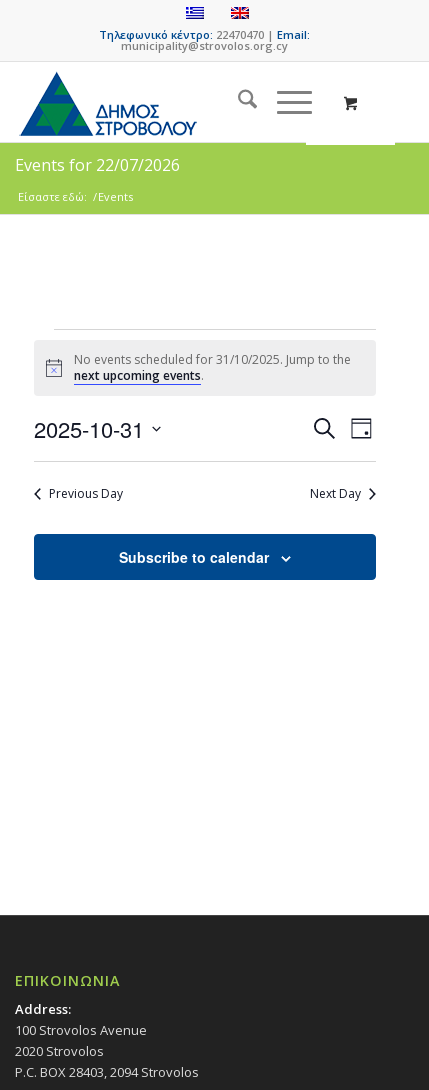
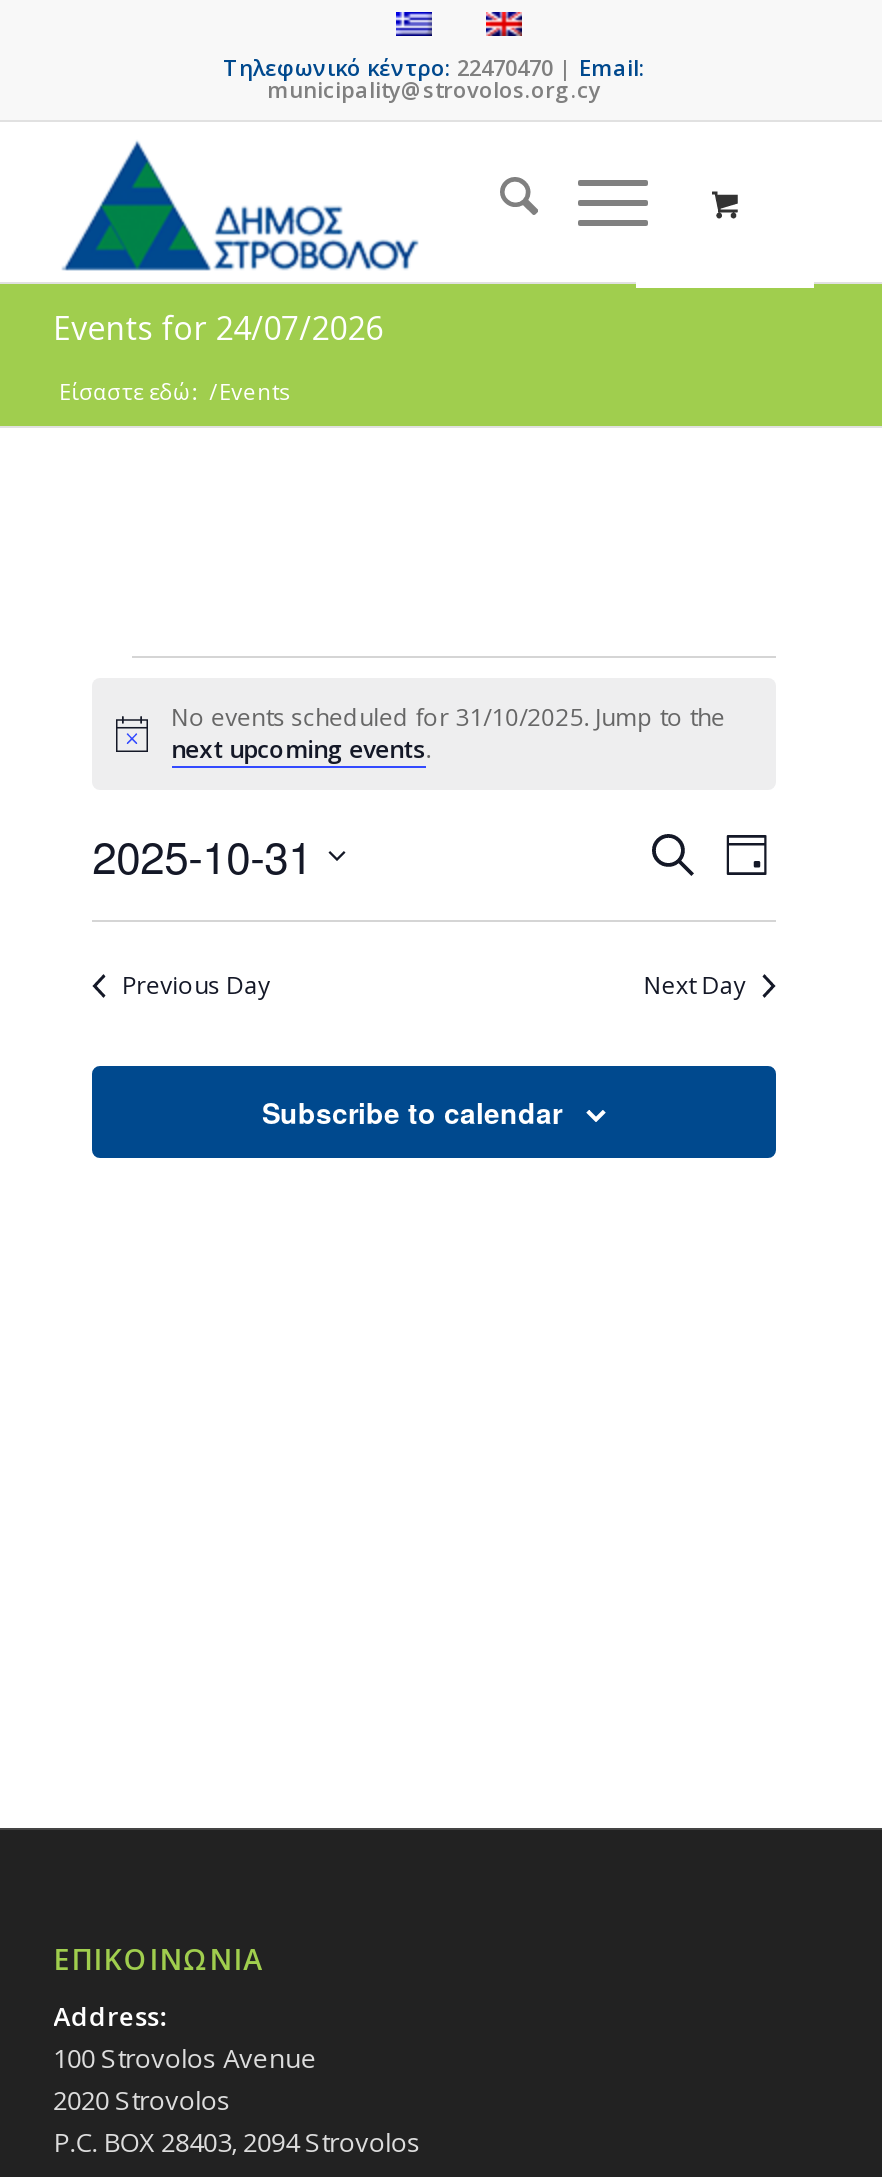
[15,154,180,176] Events for 22/07/2026 -> [53,306,383,350] Events for 24/07/2026

